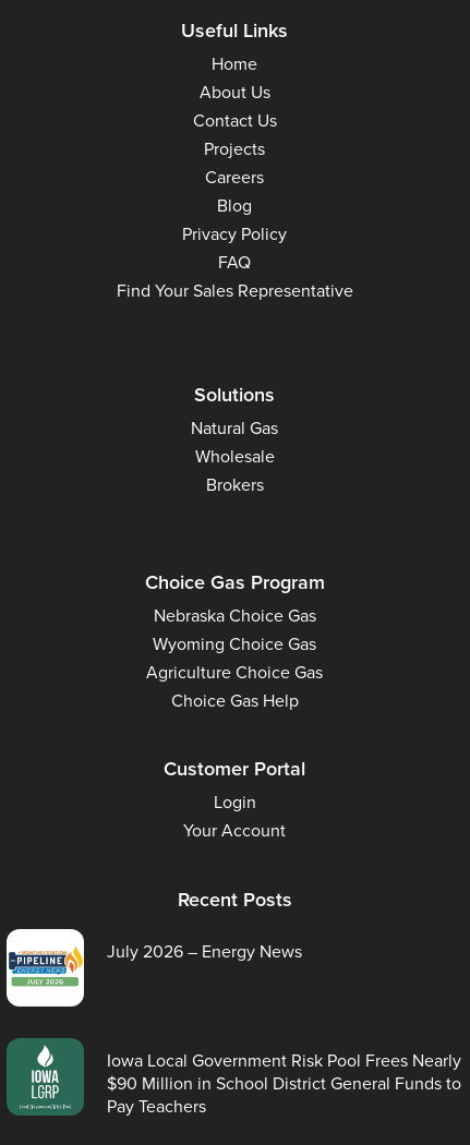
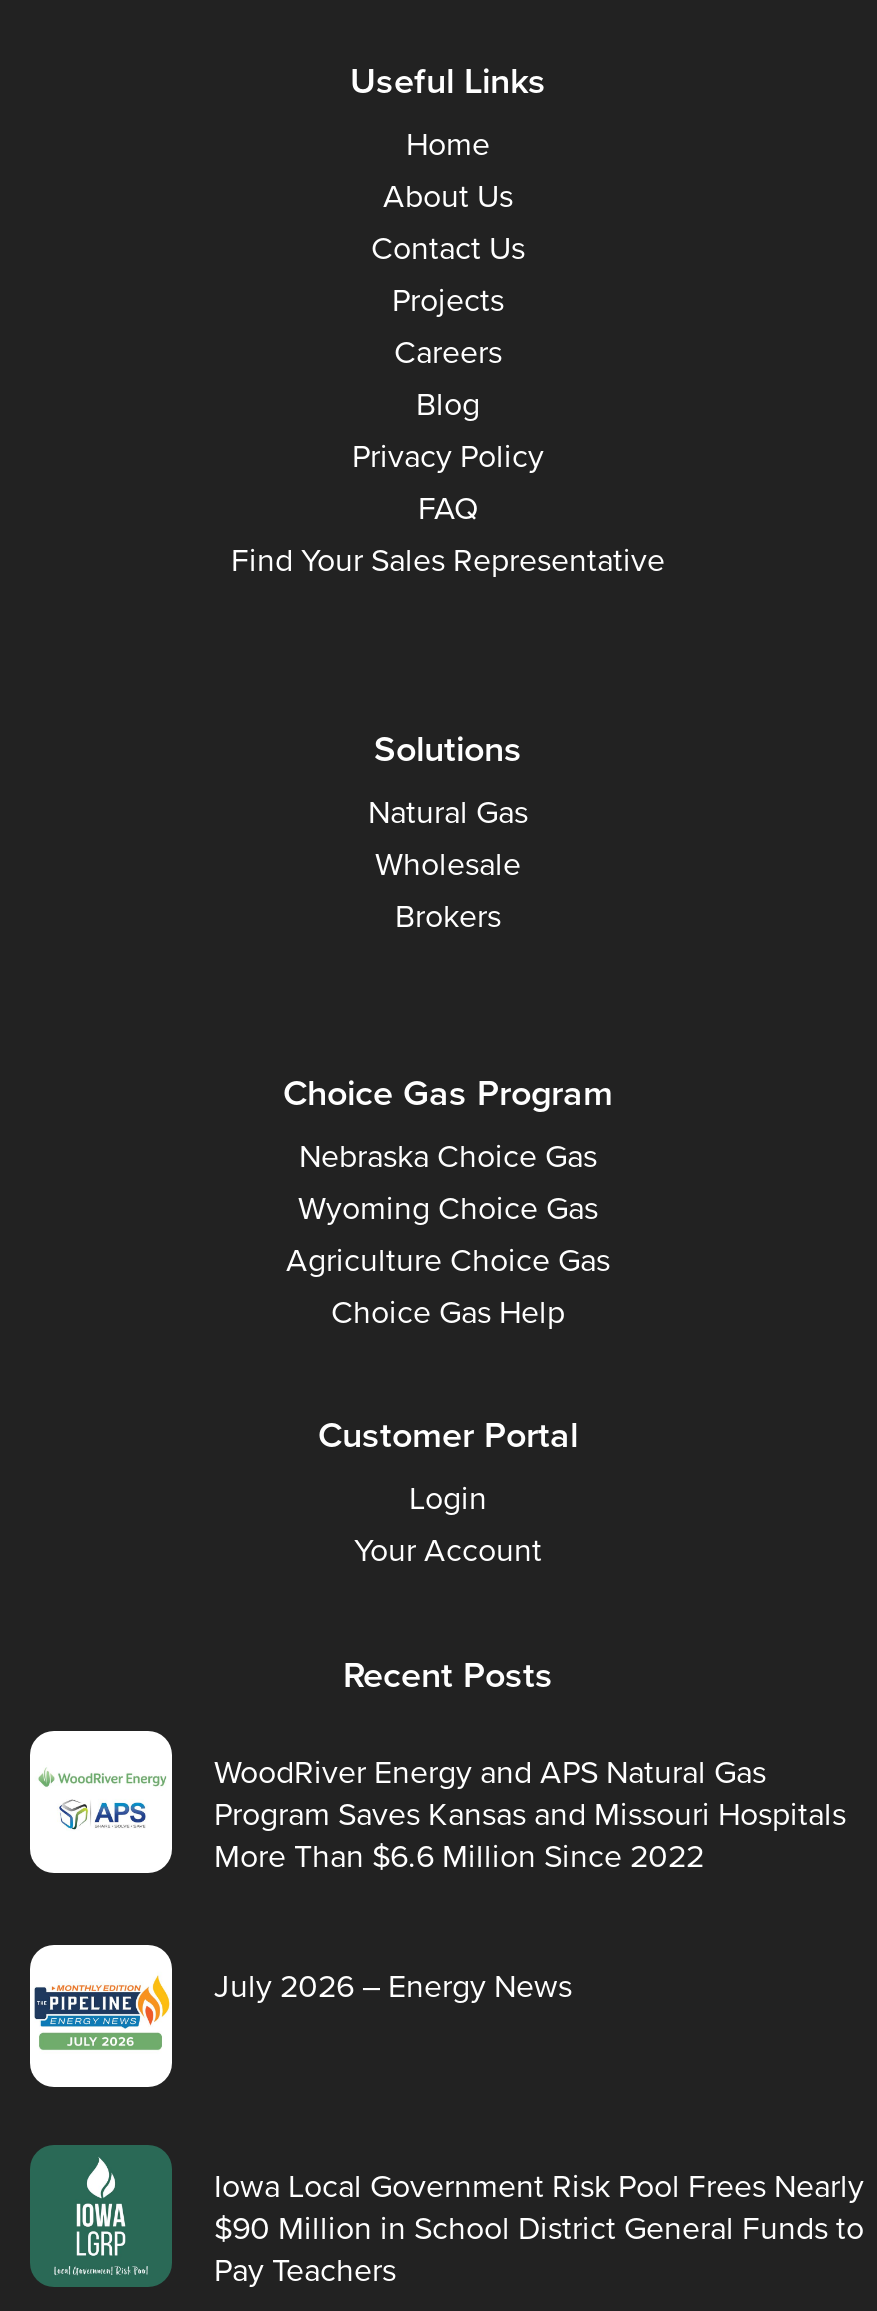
none -> [32,1749,846,1879] [image] | WoodRiver Energy and APS Natural Gas | Program Saves Kansas and Missouri Hospitals | More Than $6.6 Million Since 2022

